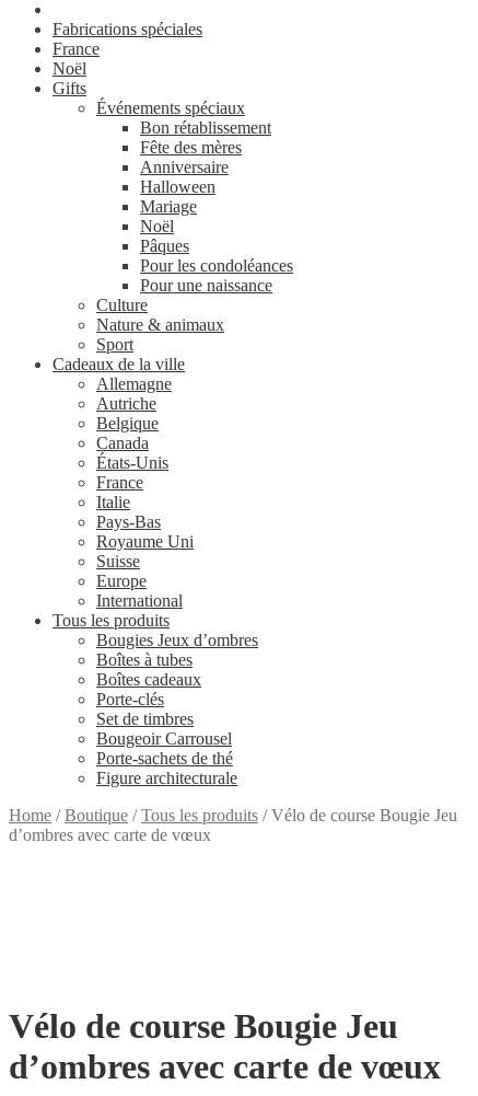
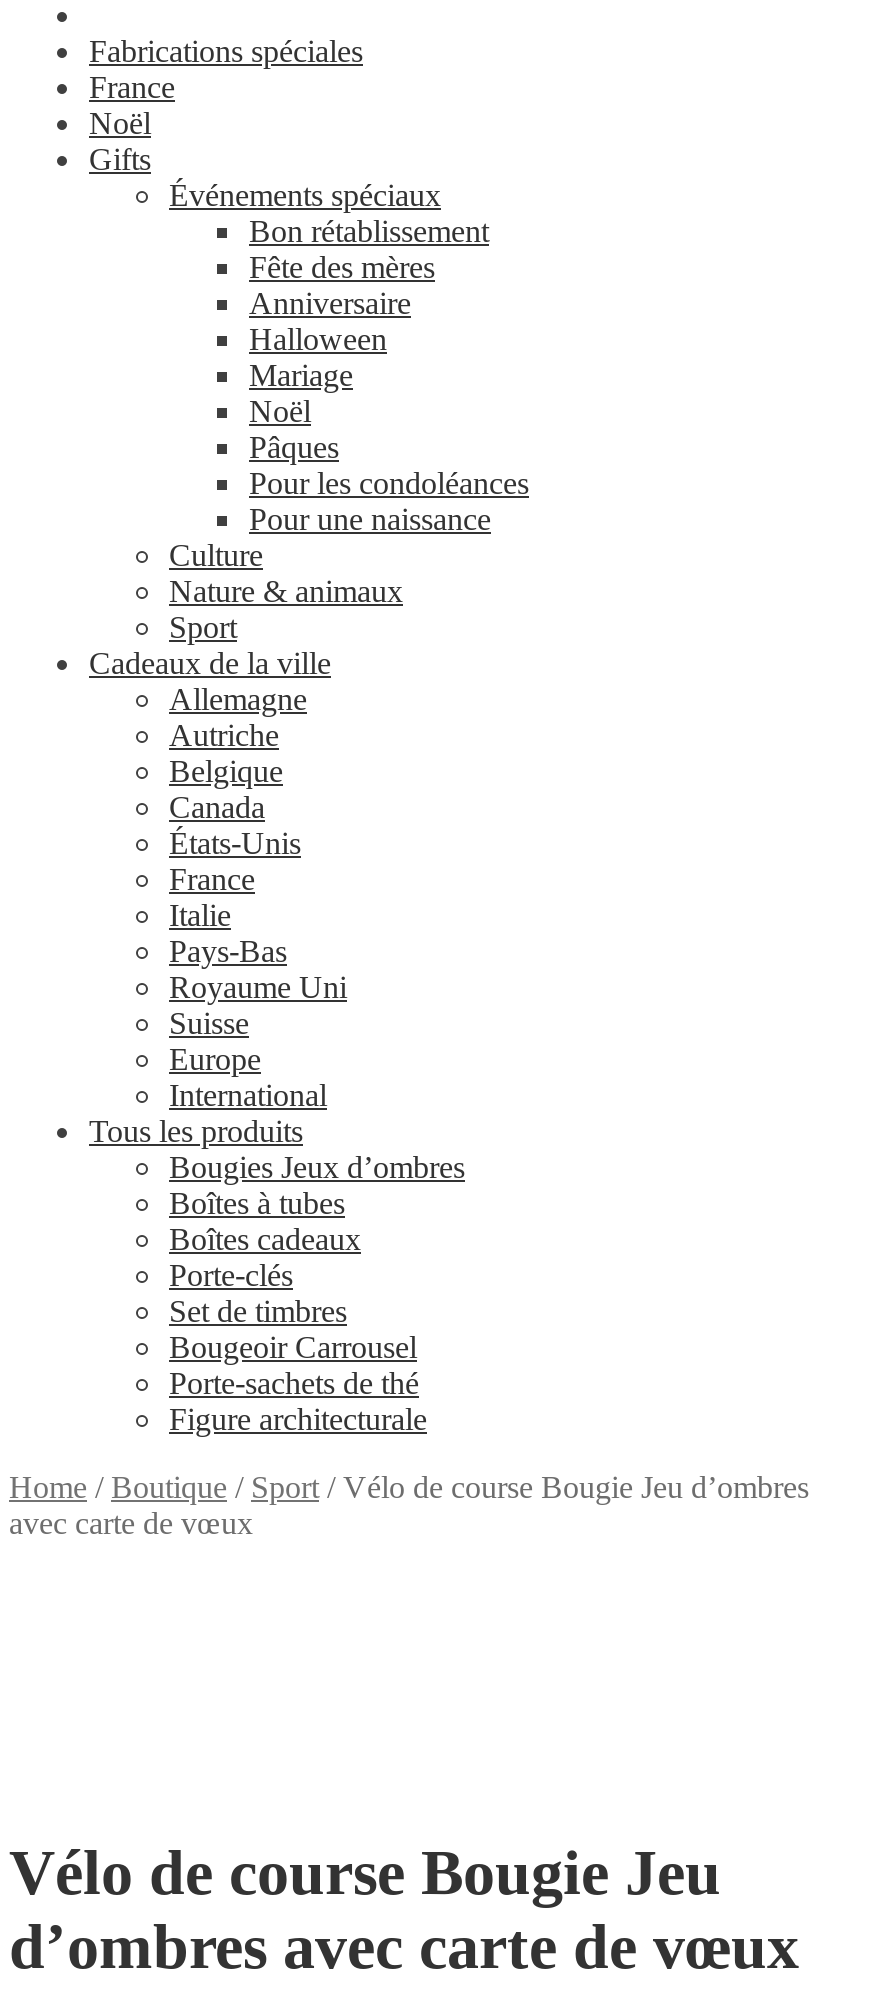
[9,806,457,844] Home / Boutique / Tous les produits / Vélo de course Bougie Jeu | d’ombres avec carte de vœux -> [9,1470,809,1540] Home / Boutique / Sport / Vélo de course Bougie Jeu d’ombres | avec carte de vœux

